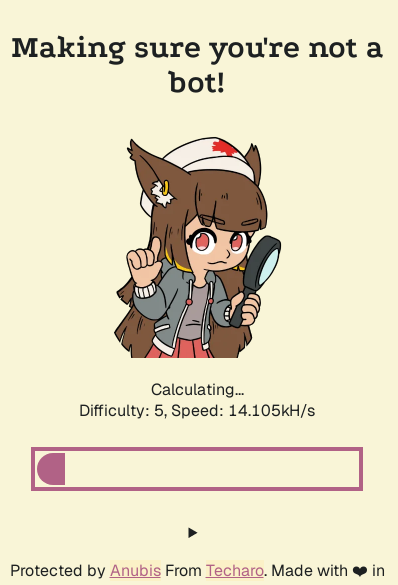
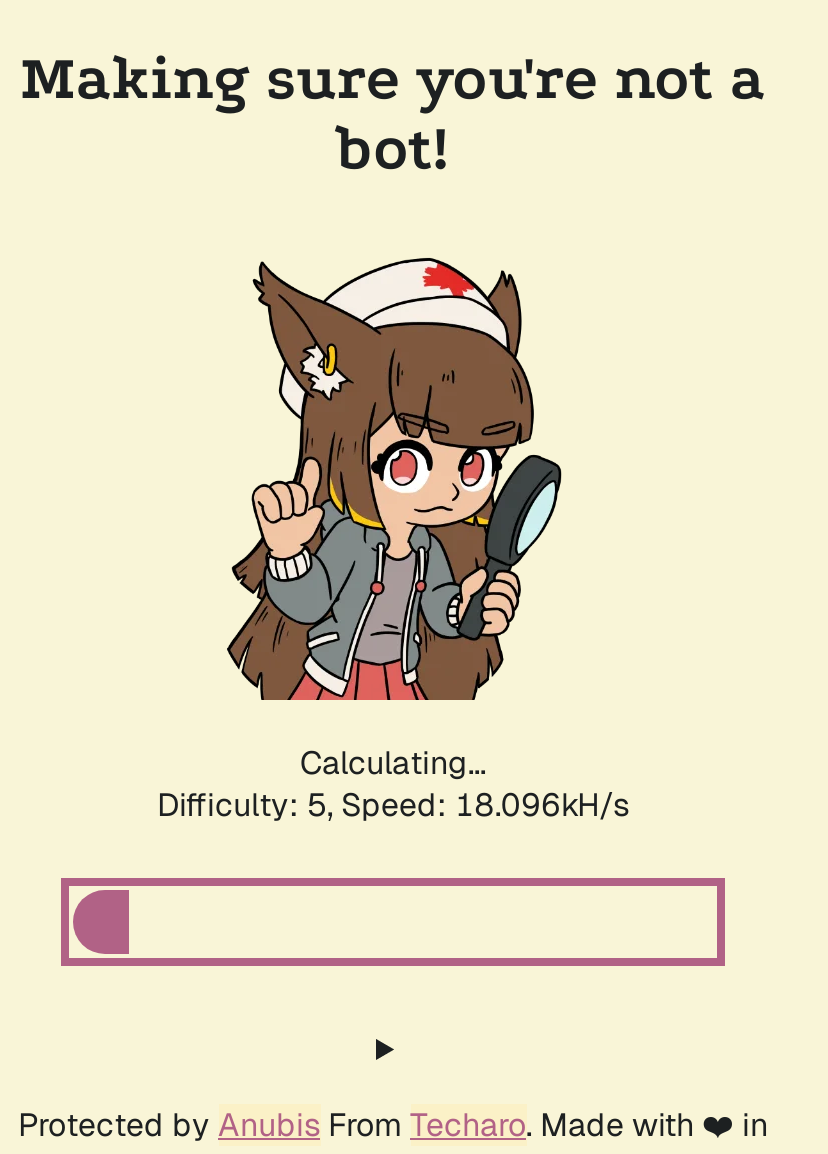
[79,400,315,421] Difficulty: 5, Speed: 14.105kH/s -> [157,784,629,826] Difficulty: 5, Speed: 18.096kH/s

